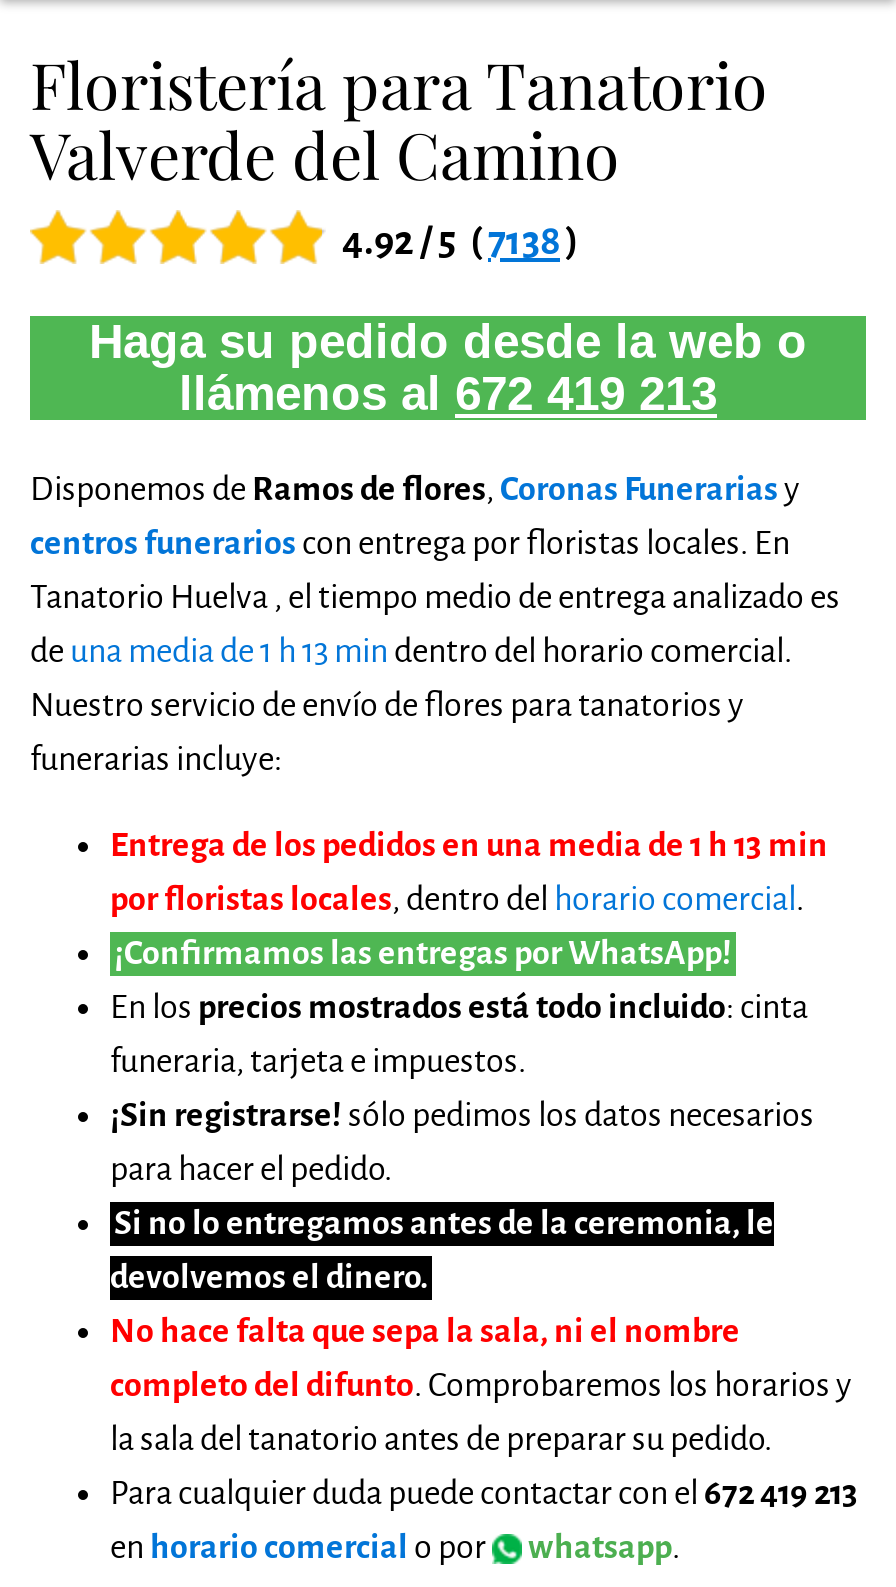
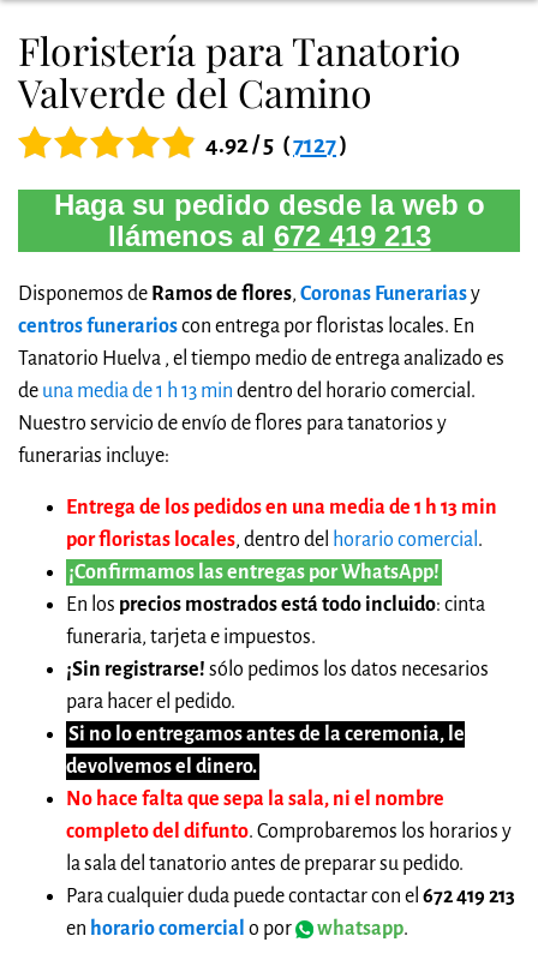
[342,220,578,262] 4.92 / 5 (7138) -> [205,132,347,157] 4.92 / 5 (7127)

